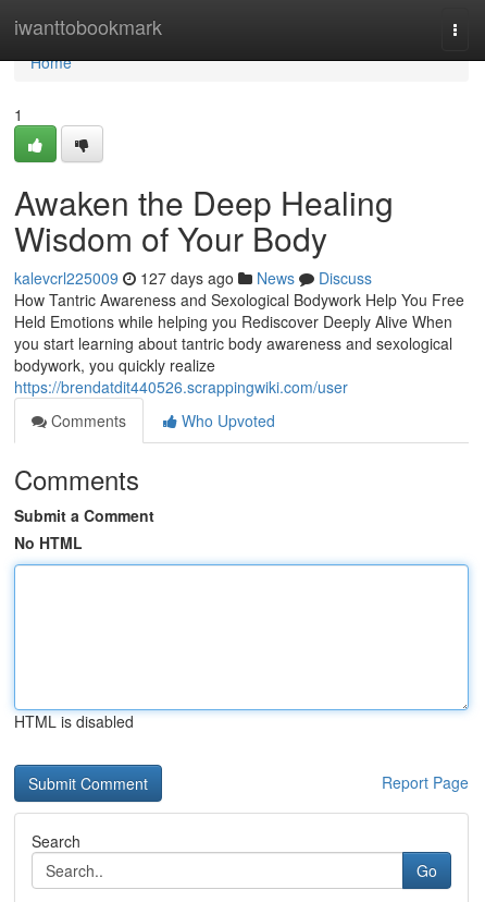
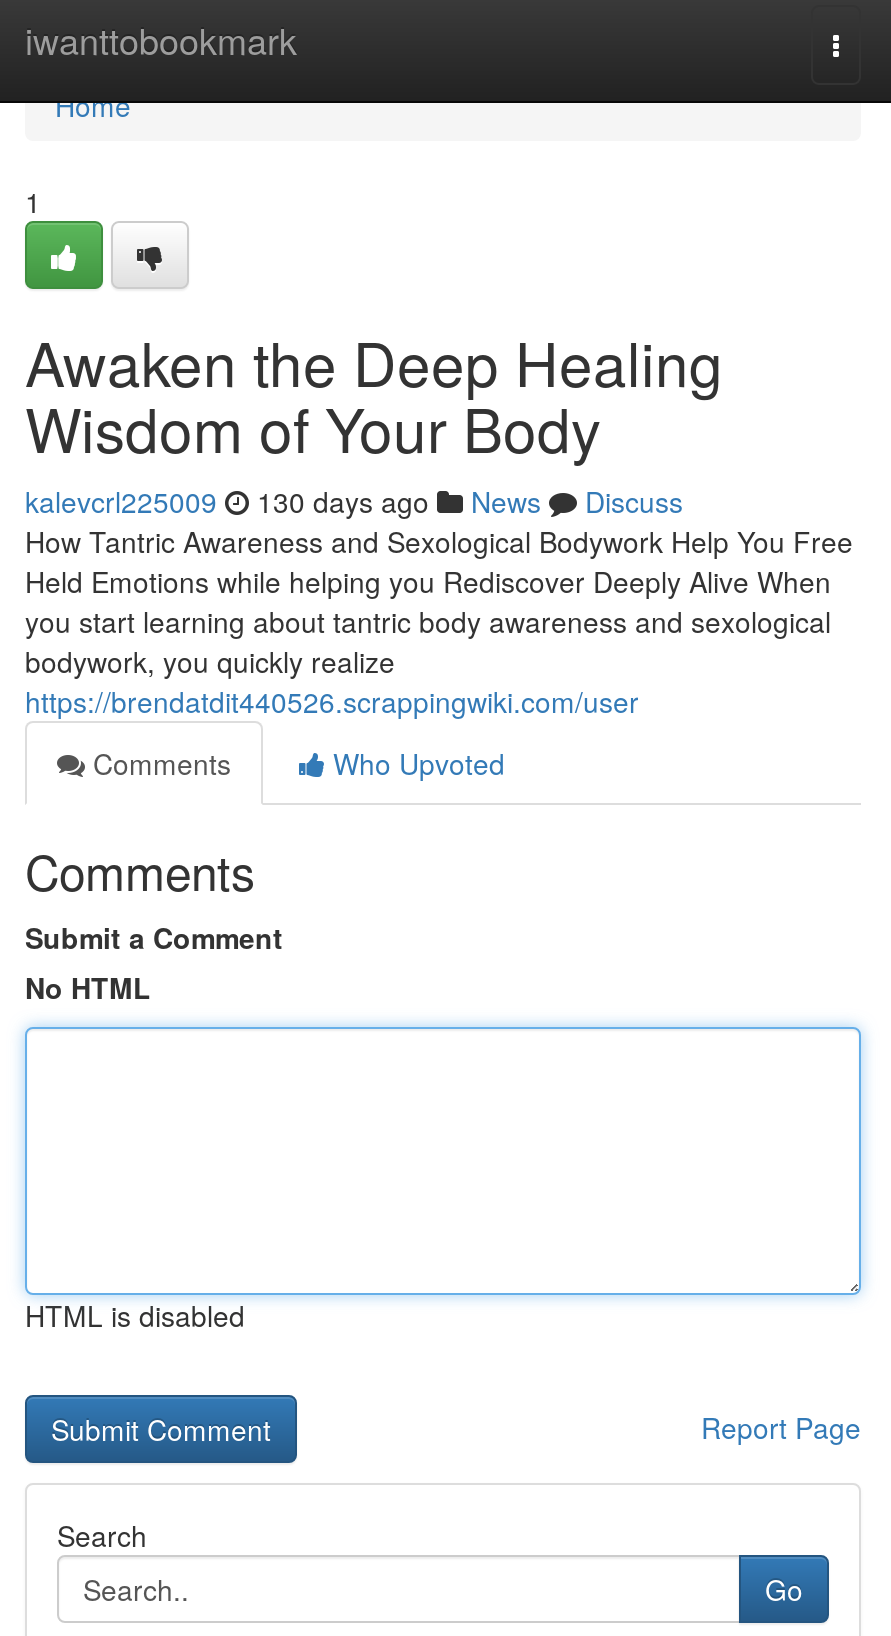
[14,267,372,289] kalevcrl225009 127 days ago News Discuss -> [25,481,683,521] kalevcrl225009 130 days ago News Discuss

